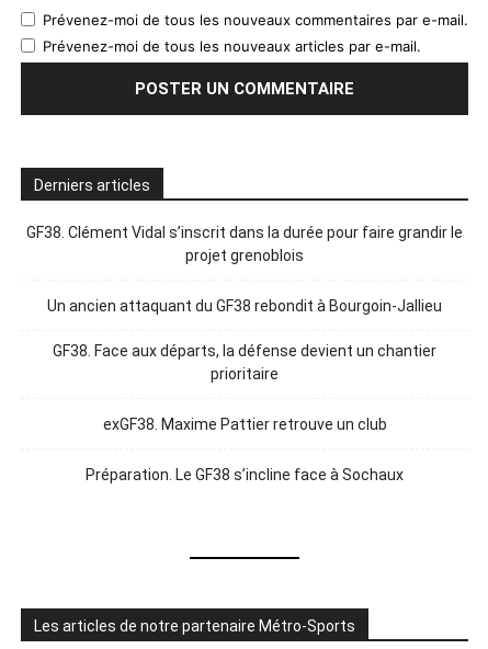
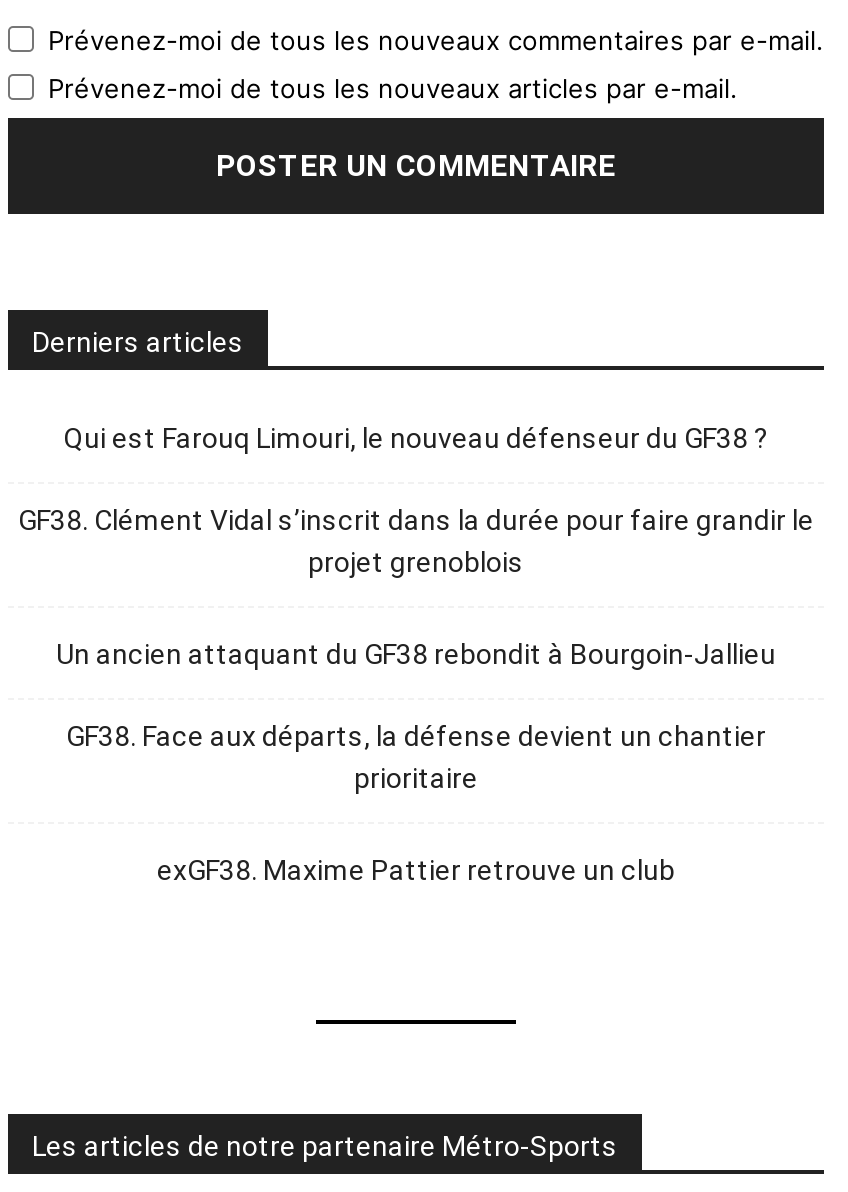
none -> [64,423,768,455] Qui est Farouq Limouri, le nouveau défenseur du GF38 ?
moved [26,224,463,434] -> [18,505,814,887]: GF38. Clément Vidal s’inscrit dans la durée pour faire grandir le | projet grenoblois | Un ancien attaquant du GF38 rebondit à Bourgoin-Jallieu | GF38. Face aux départs, la défense devient un chantier | prioritaire | exGF38. Maxime Pattier retrouve un club
[86,466,404,484] Préparation. Le GF38 s’incline face à Sochaux -> none

